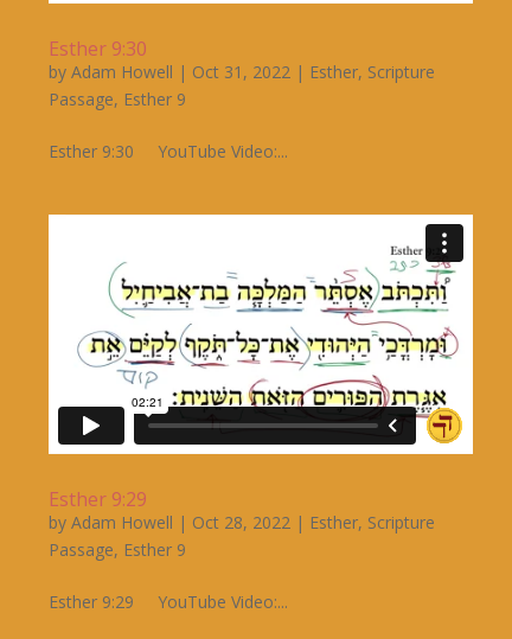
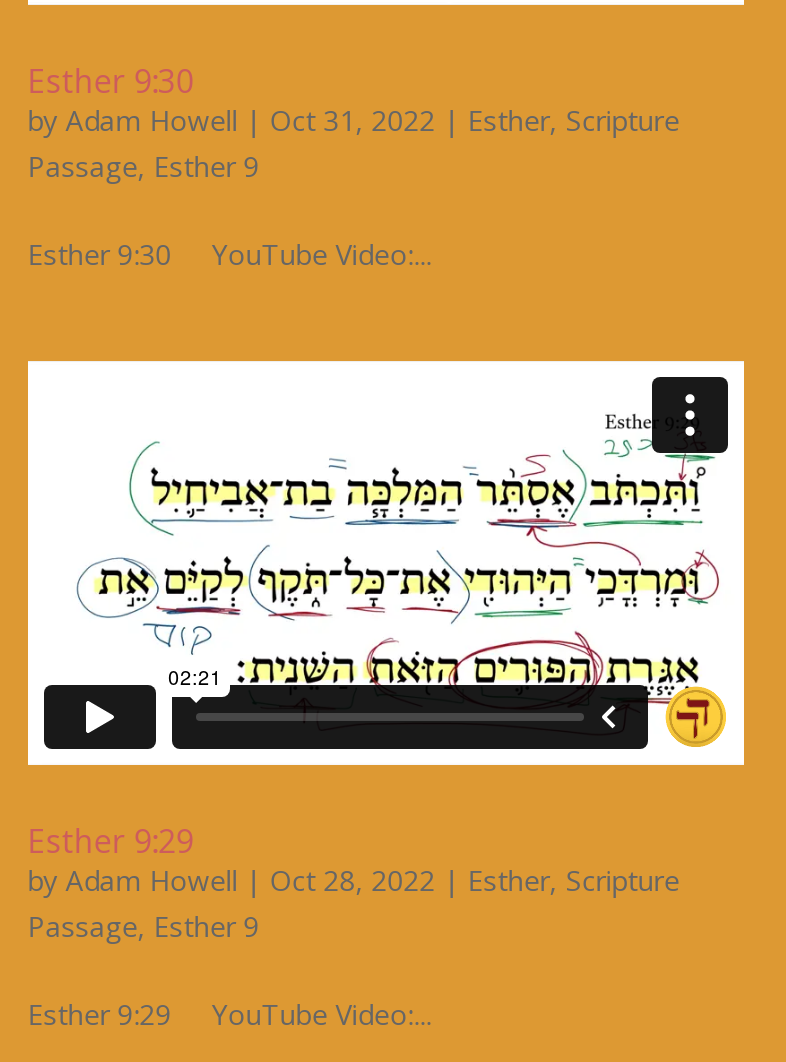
[418,224,463,270] [image] -> [650,375,730,455] [image]

